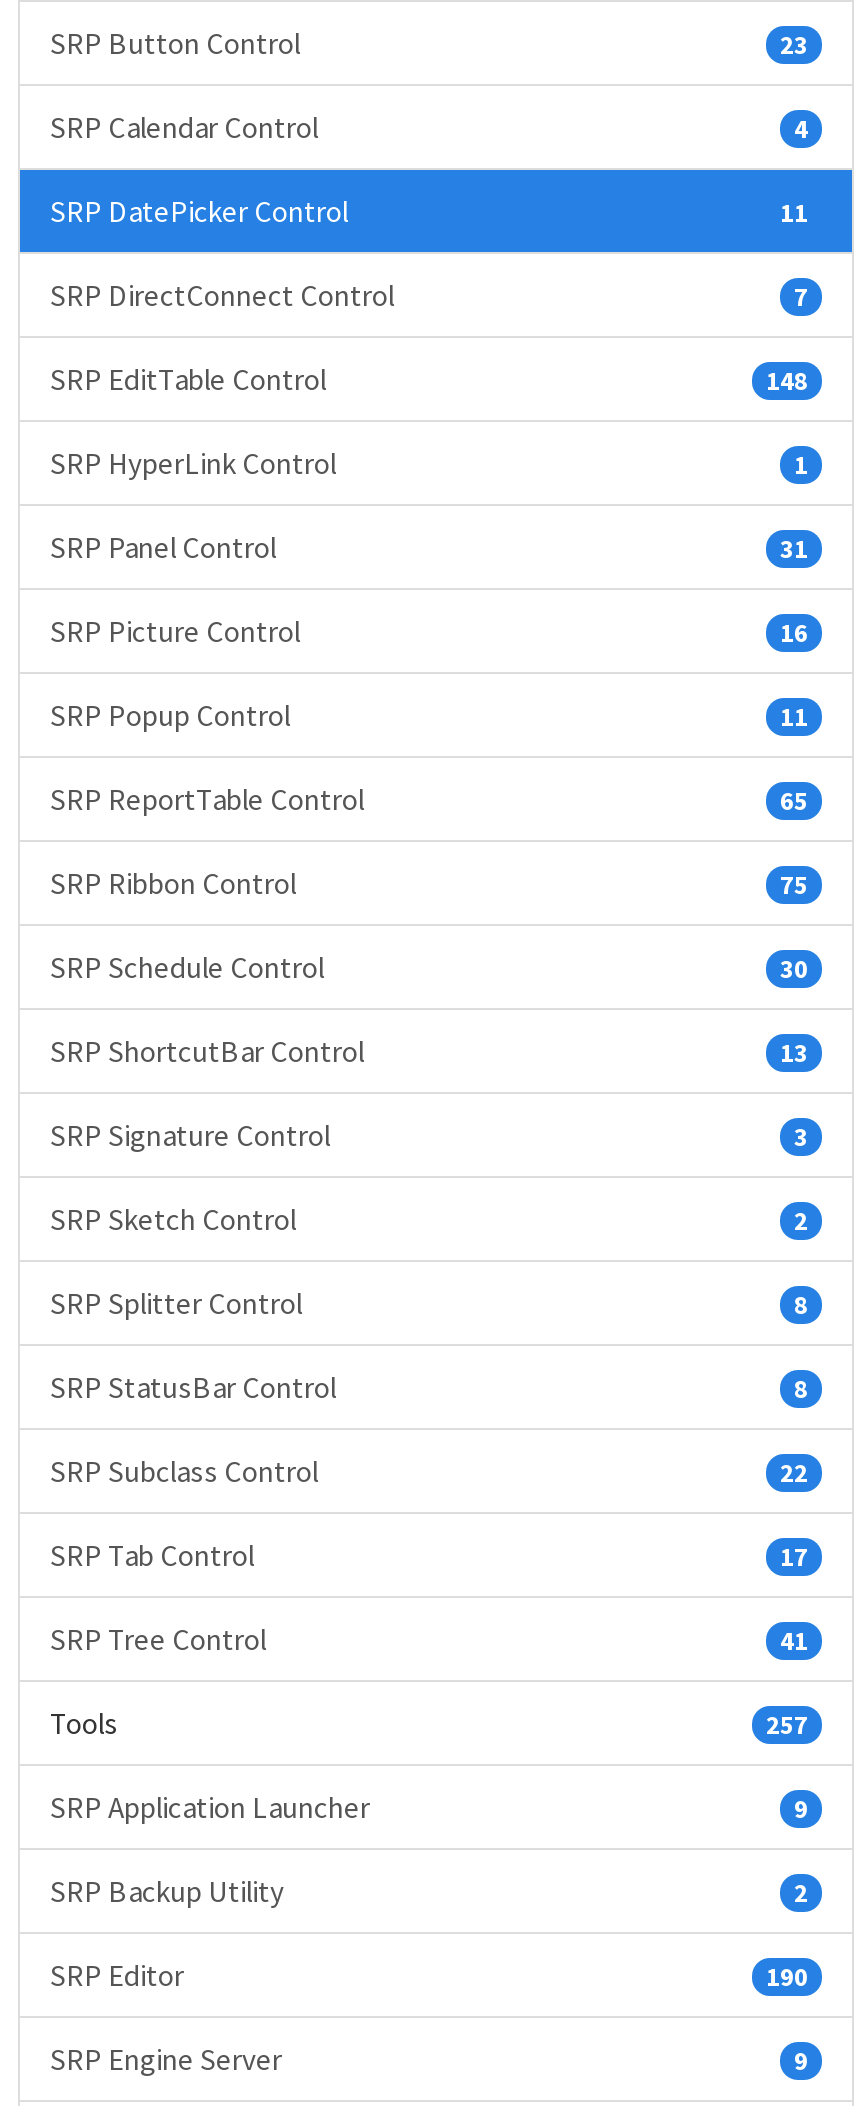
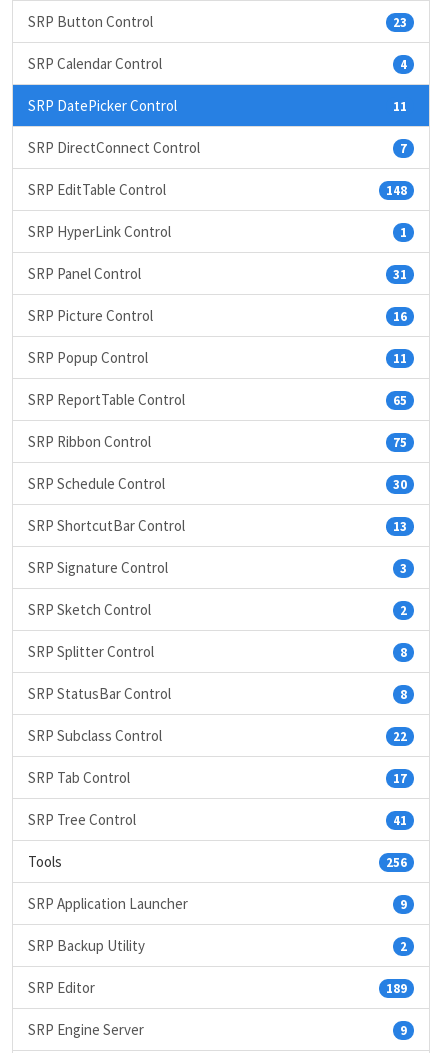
[766,1708,808,1742] 257 -> [386,854,407,871] 256
[766,1960,808,1994] 190 -> [386,980,407,997] 189

